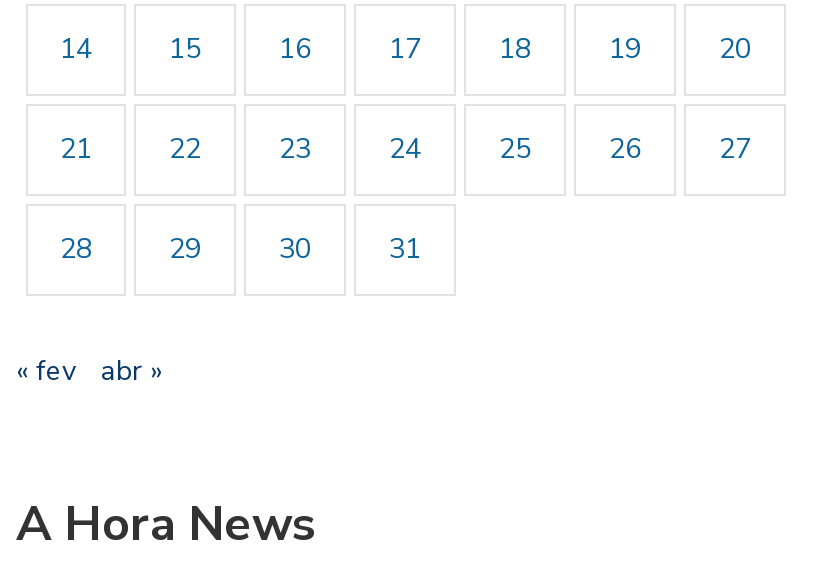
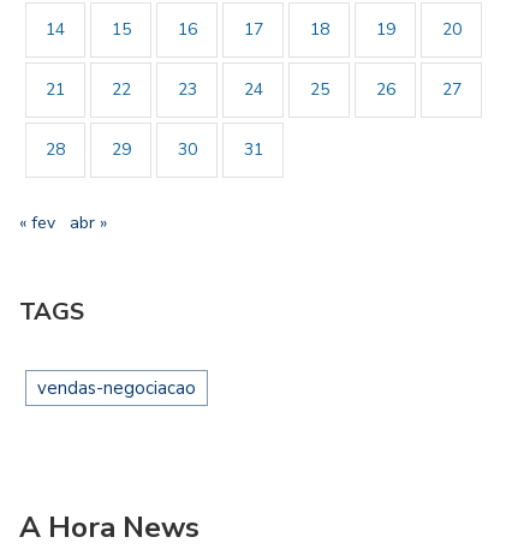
none -> [19,295,196,399] TAGS | vendas-negociacao

